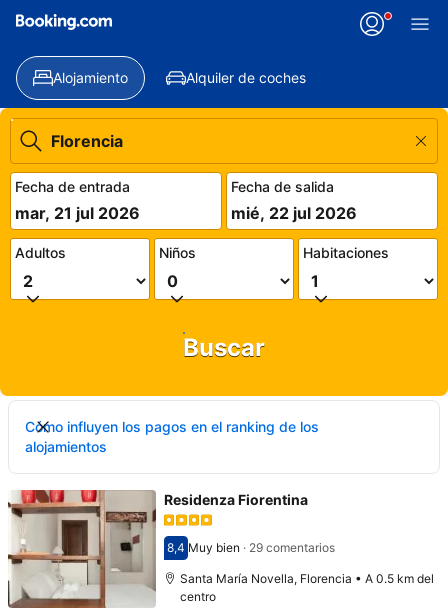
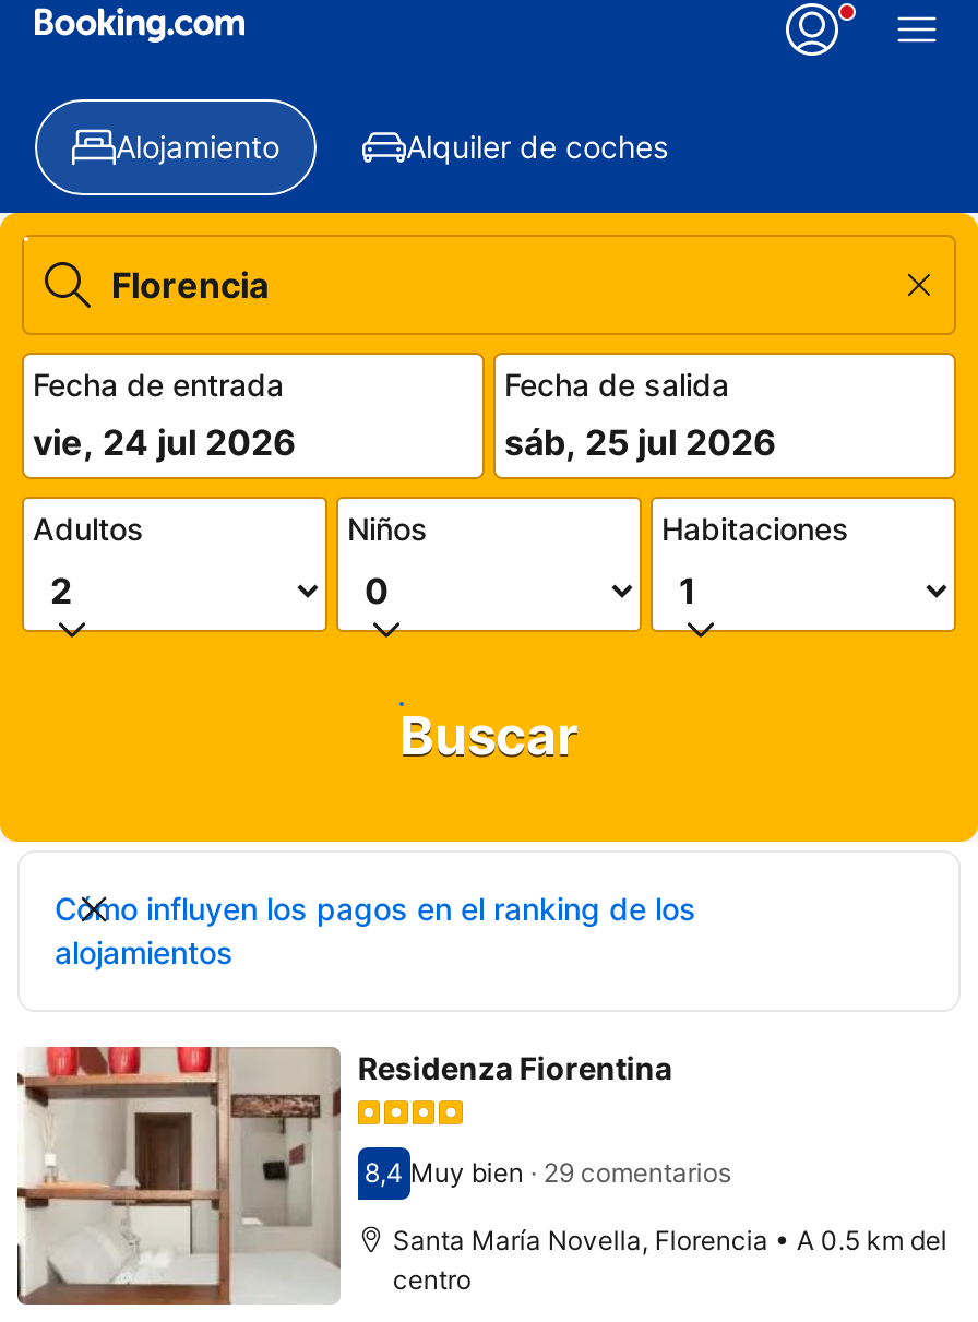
[15,203,140,223] mar, 21 jul 2026 -> [33,420,297,464] vie, 24 jul 2026
[231,203,357,223] mié, 22 jul 2026 -> [504,420,777,464] sáb, 25 jul 2026

